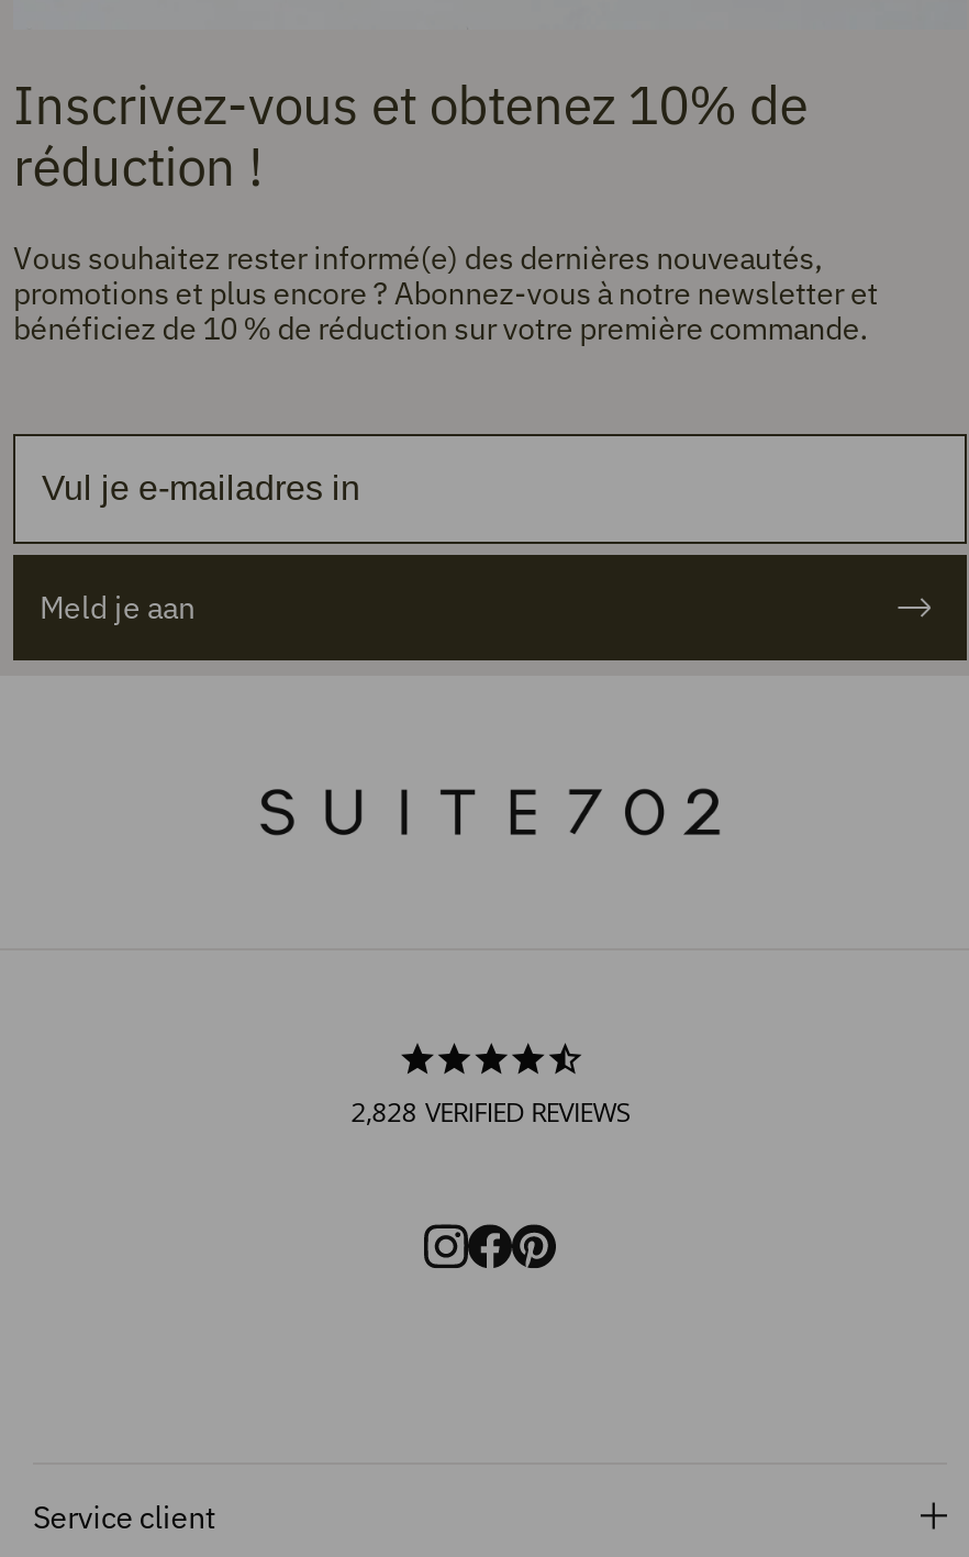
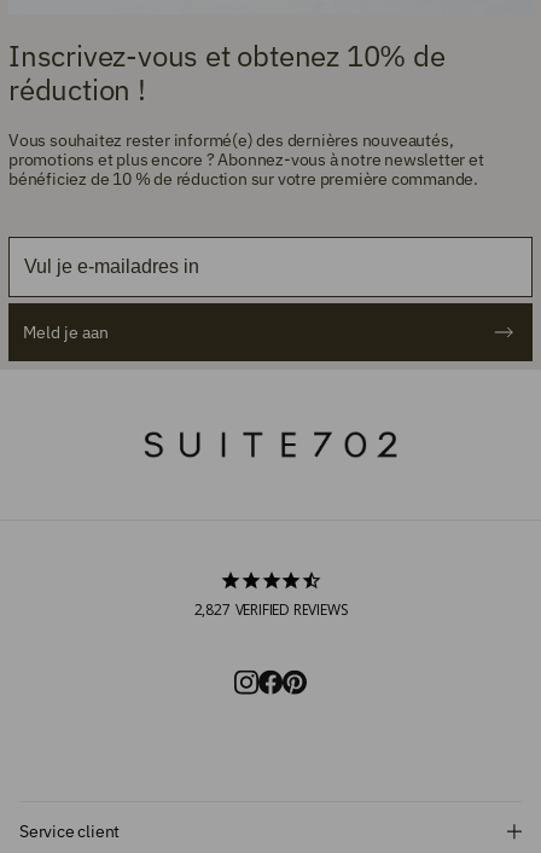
[351,1093,629,1131] 2,828 VERIFIED REVIEWS -> [194,599,347,619] 2,827 VERIFIED REVIEWS

